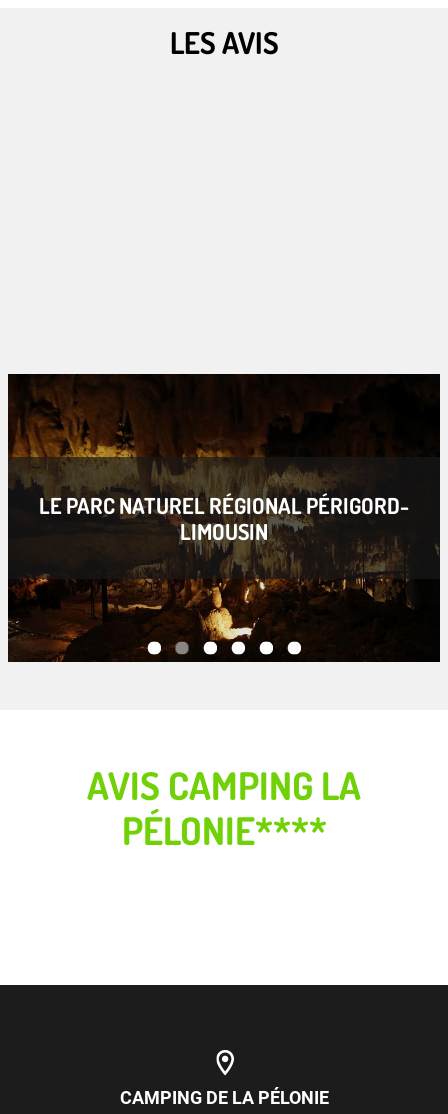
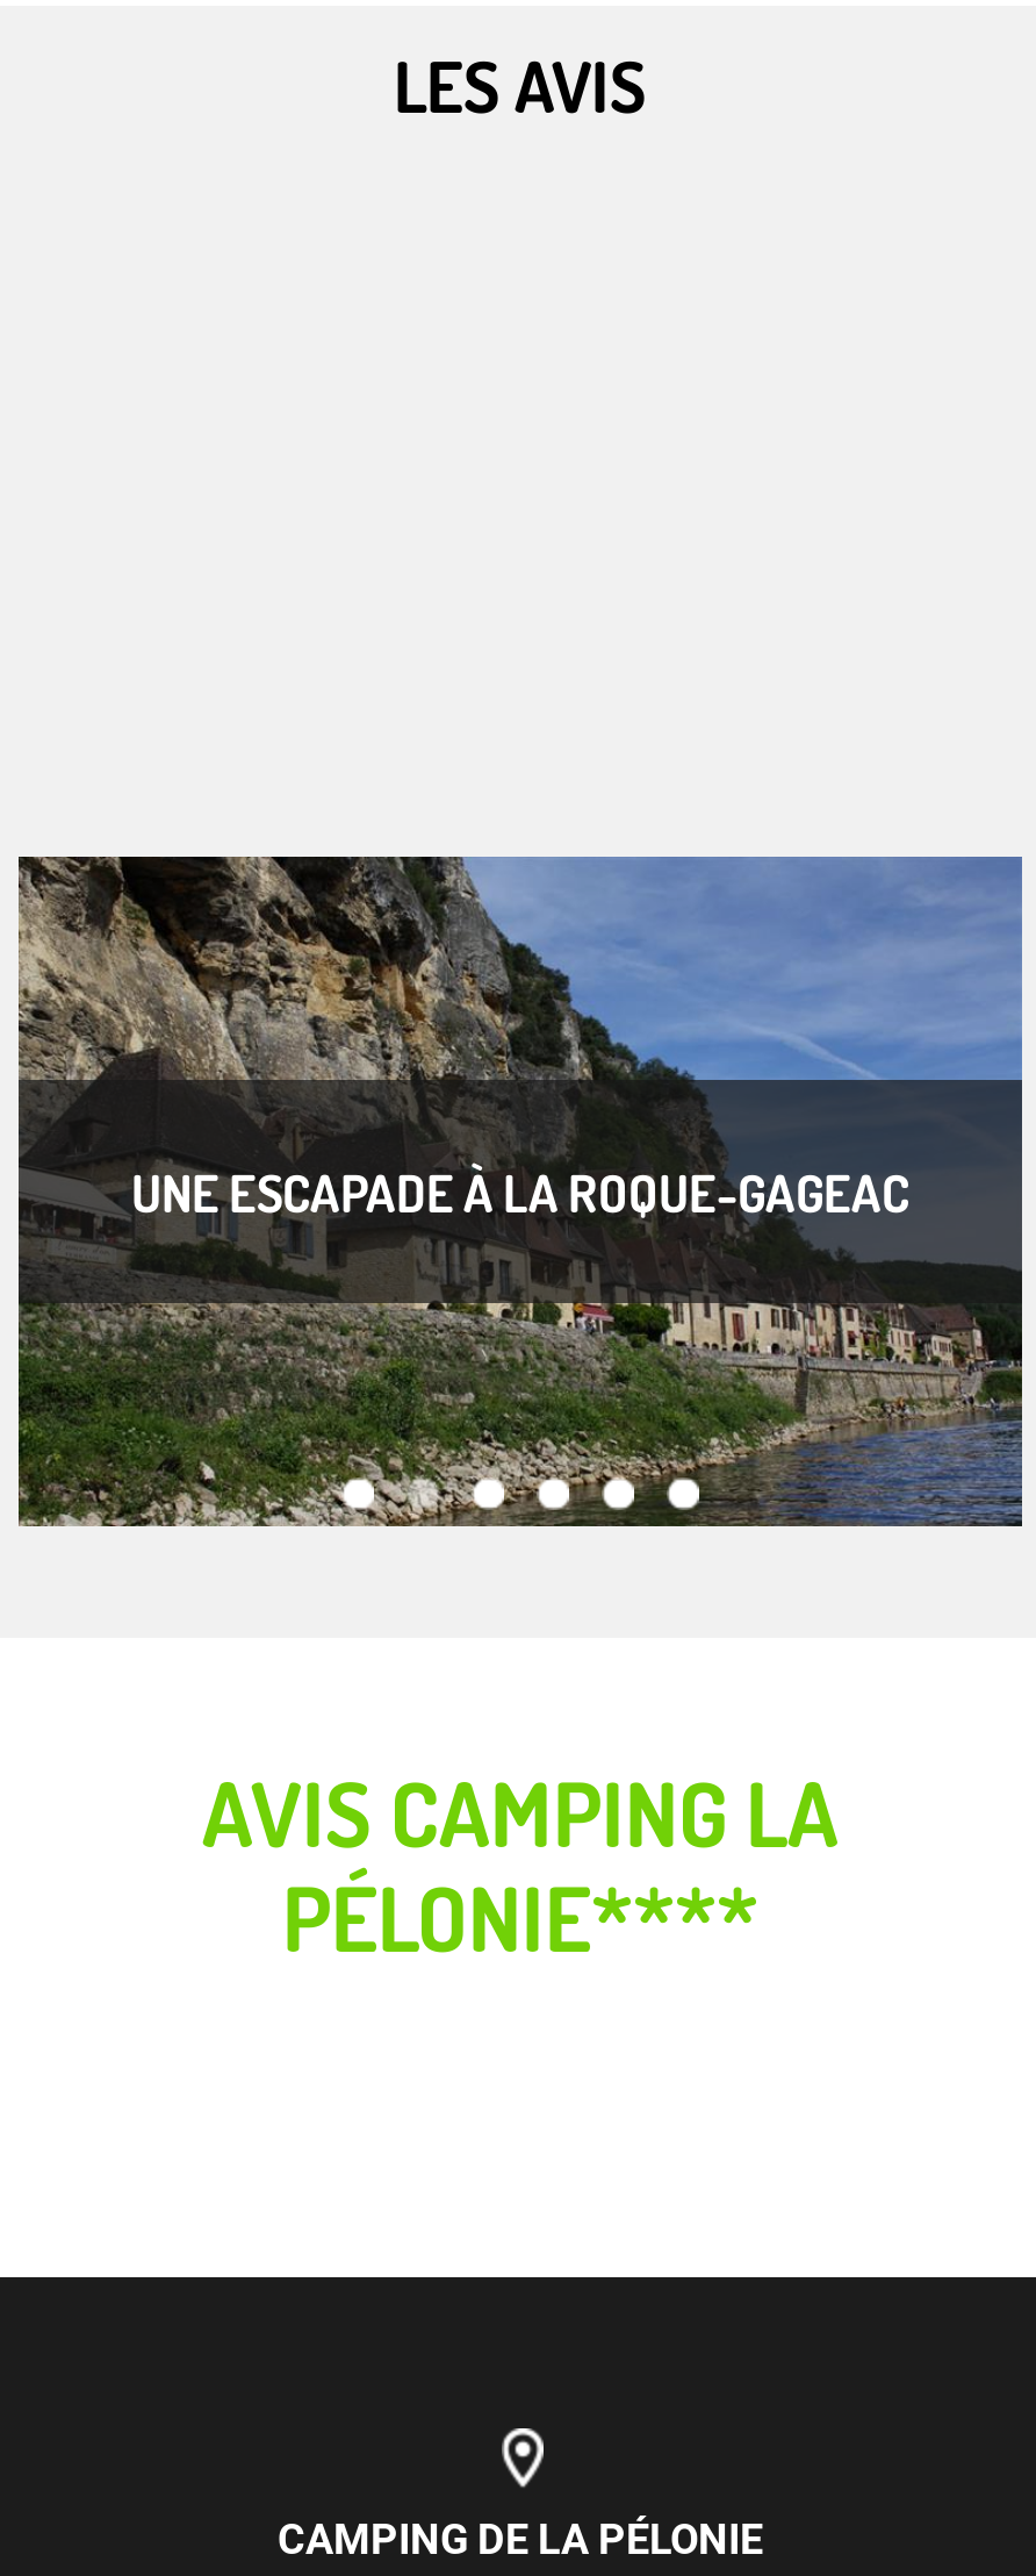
[8,373,441,663] [image] | LE PARC NATUREL RÉGIONAL PÉRIGORD- | LIMOUSIN -> [16,854,1024,1529] [image] | UNE ESCAPADE À LA ROQUE-GAGEAC

